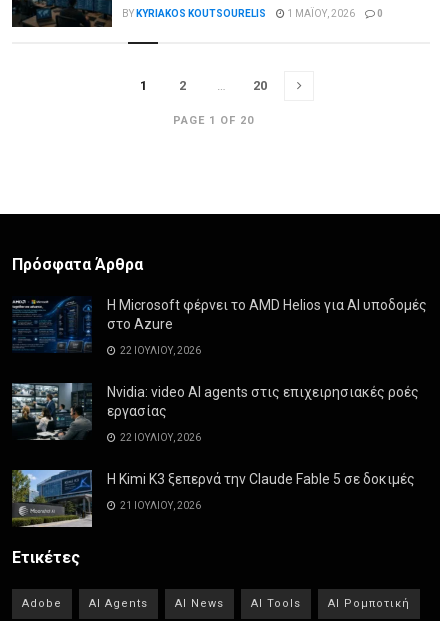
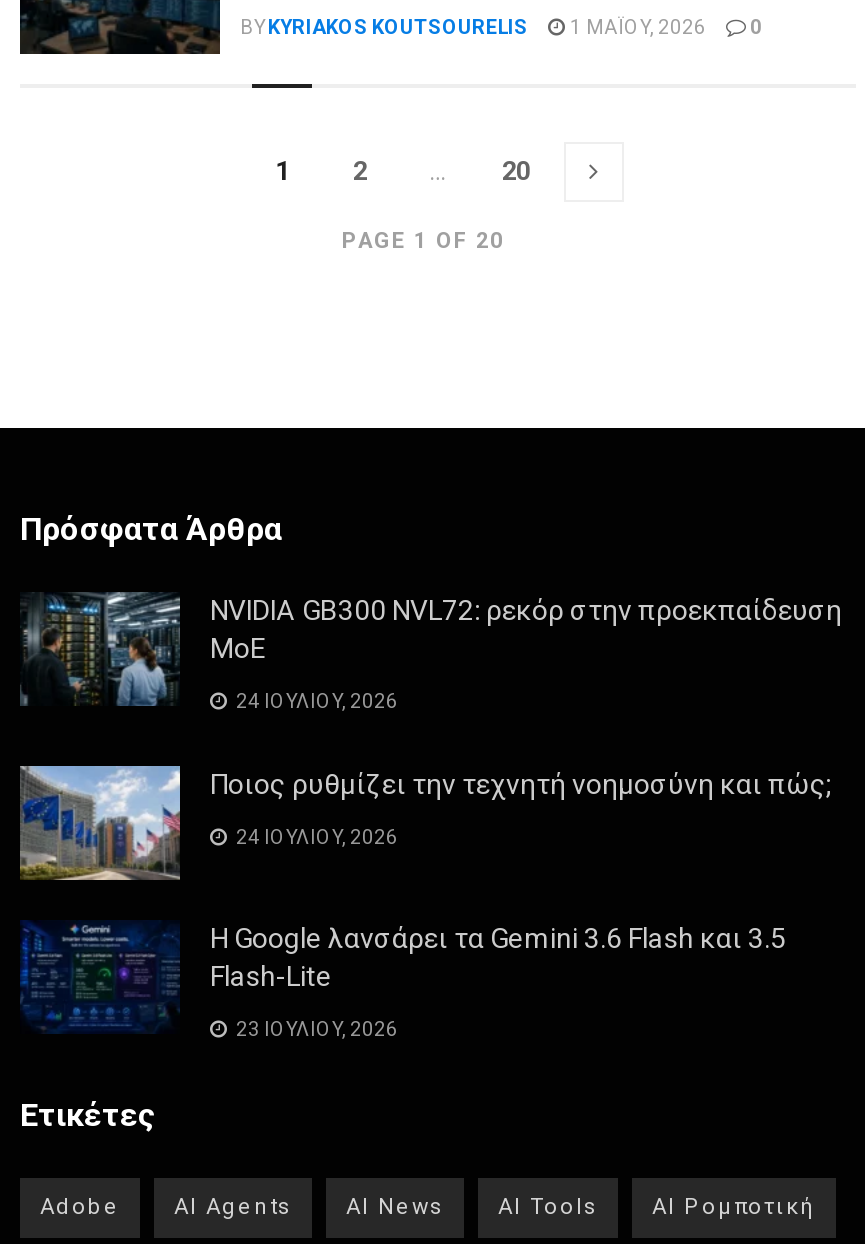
[12,296,427,353] [image] | Η Microsoft φέρνει το AMD Helios για AI υποδομές | στο Azure -> [20,590,842,706] [image] | NVIDIA GB300 NVL72: ρεκόρ στην προεκπαίδευση | MoE
[118,344,201,355] 22 ΙΟΥΛΊΟΥ, 2026 -> [232,689,398,711] 24 ΙΟΥΛΊΟΥ, 2026
[12,383,419,440] [image] | Nvidia: video AI agents στις επιχειρησιακές ροές | εργασίας -> [18,766,832,880] [image] | Ποιος ρυθμίζει την τεχνητή νοημοσύνη και πώς;
[118,431,201,442] 22 ΙΟΥΛΊΟΥ, 2026 -> [232,825,398,847] 24 ΙΟΥΛΊΟΥ, 2026
[12,461,415,528] [image] | Η Kimi K3 ξεπερνά την Claude Fable 5 σε δοκιμές -> [20,920,786,1054] [image] | Η Google λανσάρει τα Gemini 3.6 Flash και 3.5 | Flash-Lite
[118,499,201,510] 21 ΙΟΥΛΊΟΥ, 2026 -> [232,1017,398,1039] 23 ΙΟΥΛΊΟΥ, 2026

